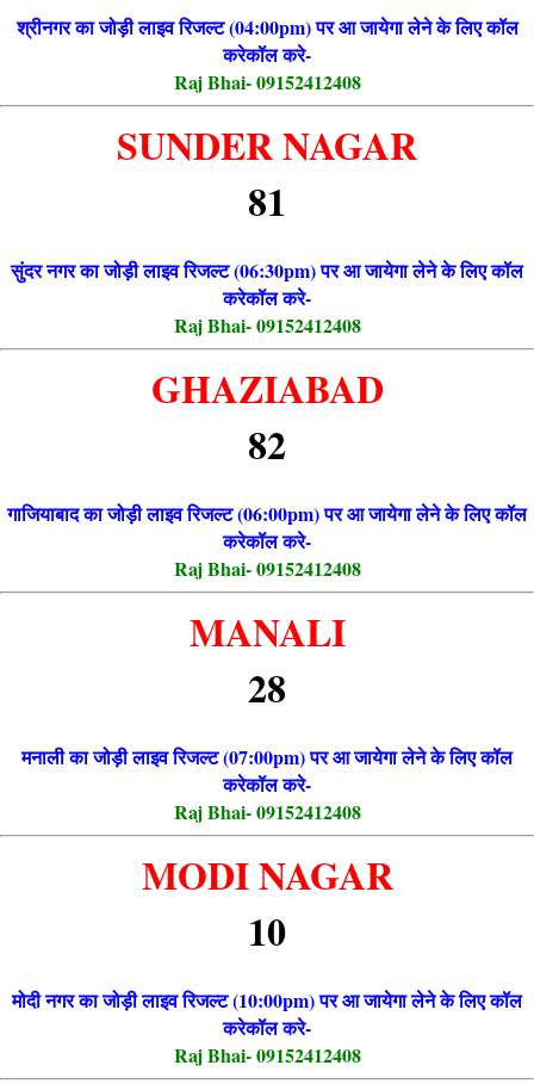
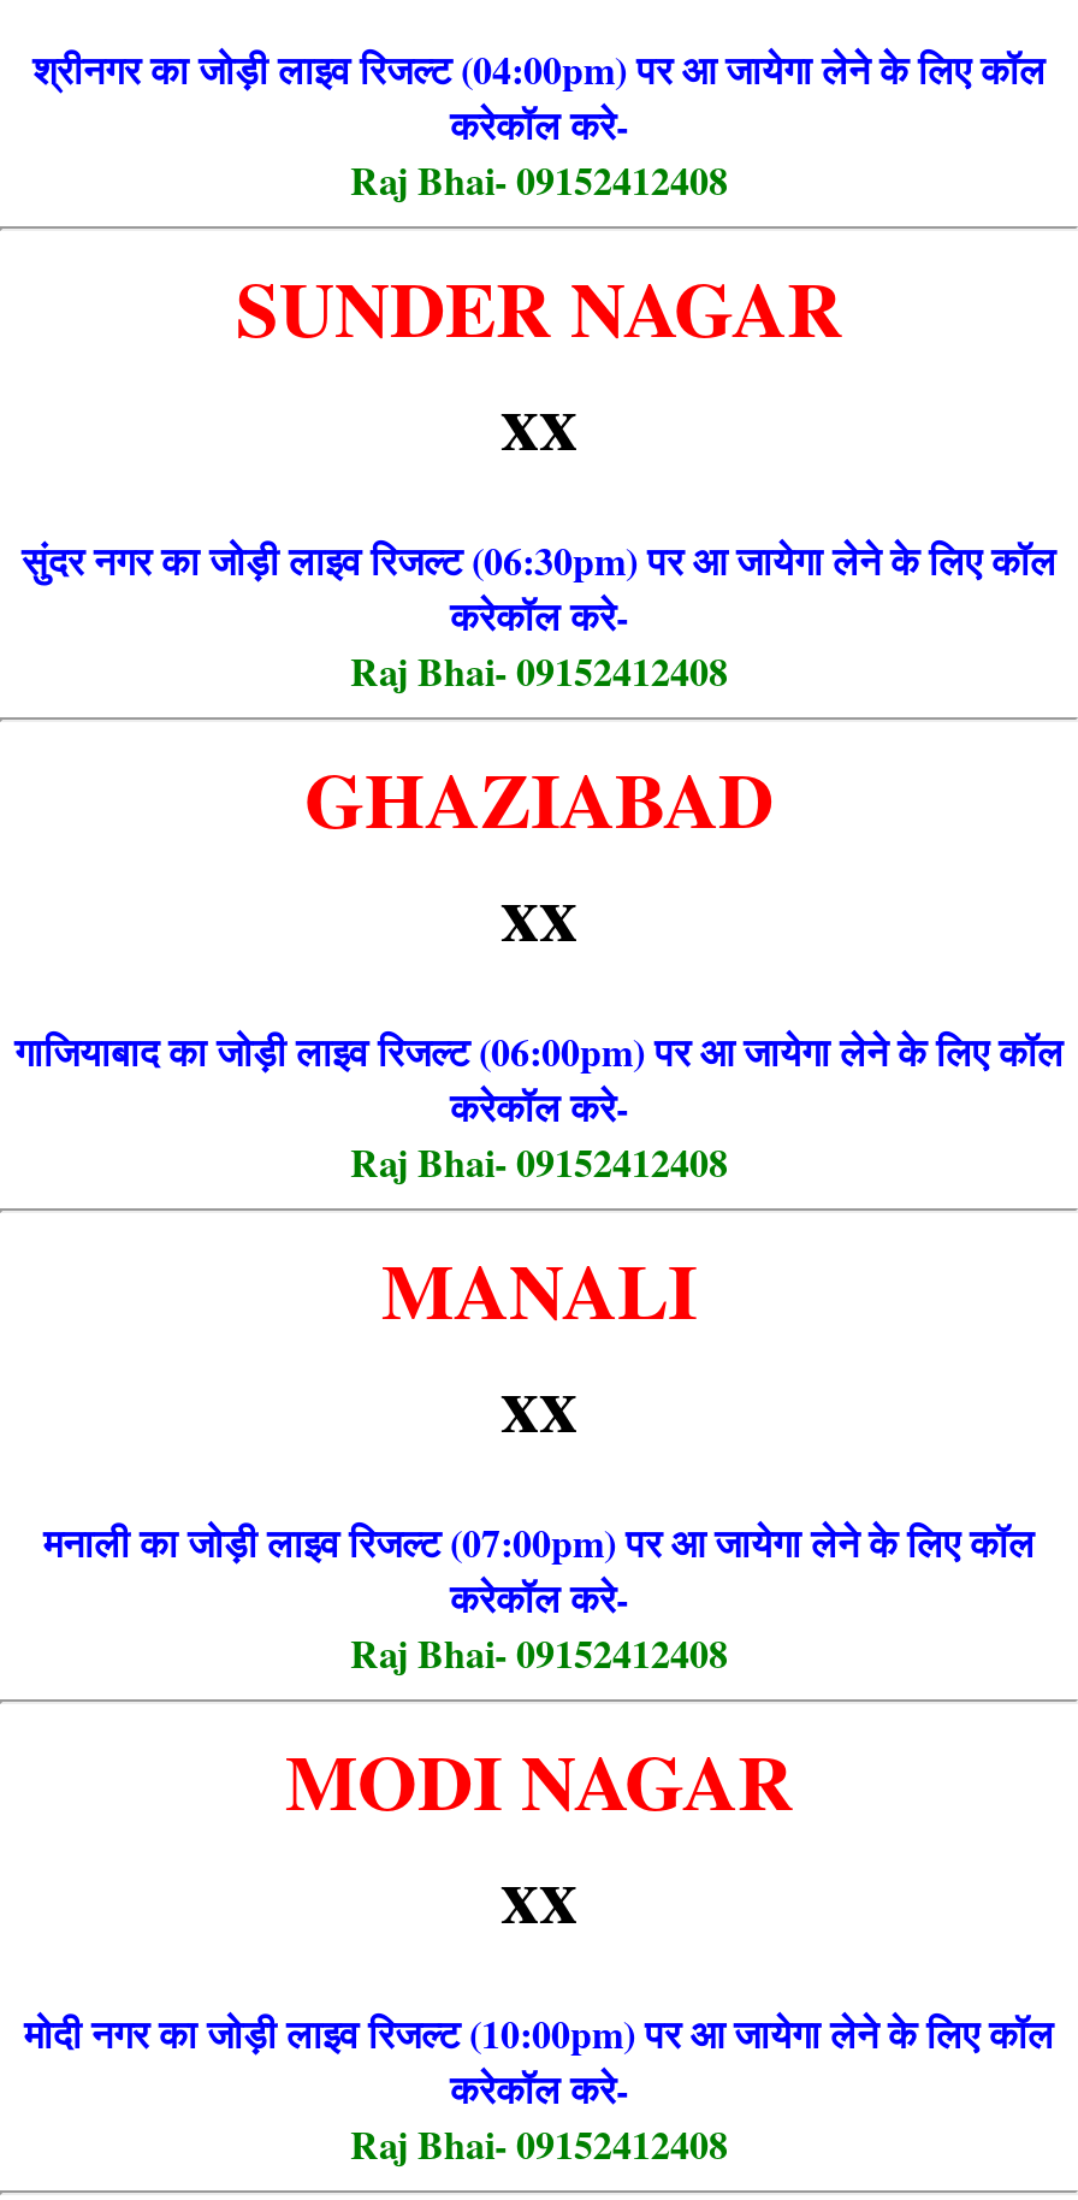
[248,173,286,229] 81 -> [500,363,577,476] xx
[248,416,286,472] 82 -> [500,854,577,967] xx
[248,659,286,715] 28 -> [500,1345,577,1458] xx
[248,902,286,959] 10 -> [500,1836,577,1949] xx

